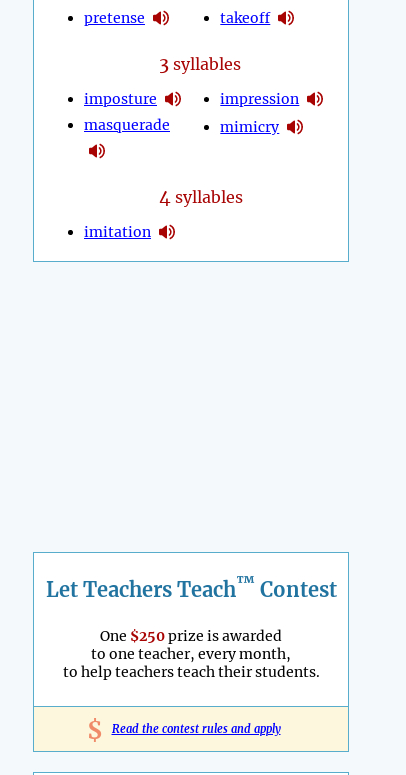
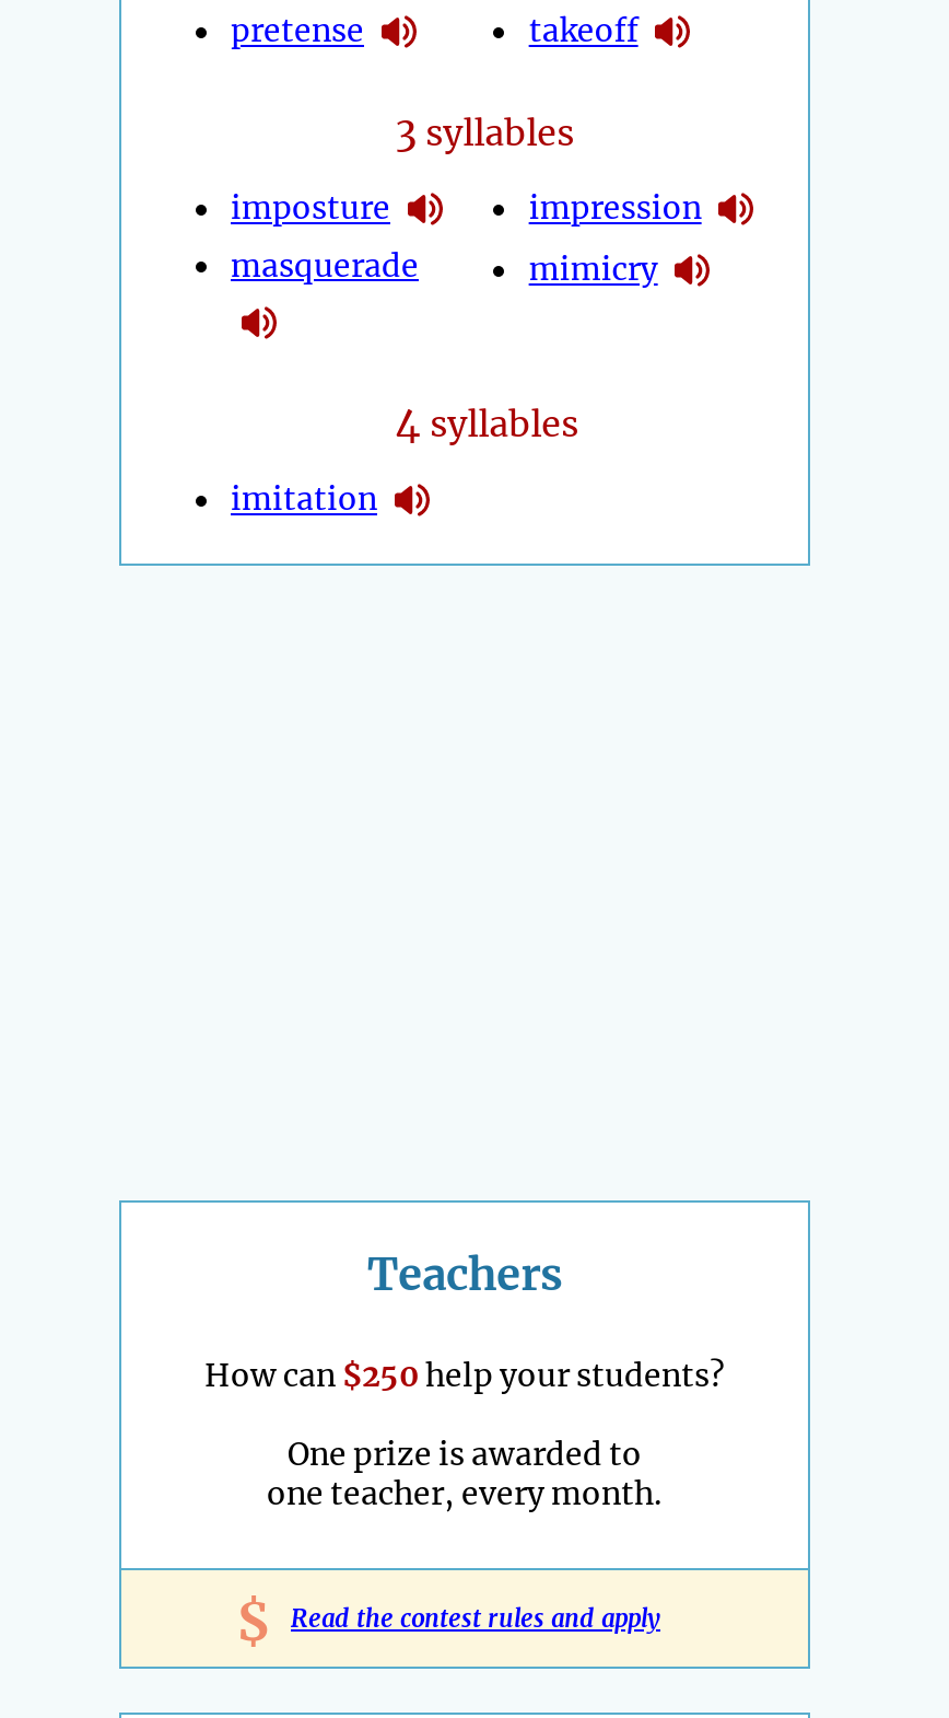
[45,573,336,681] Let Teachers Teach™ Contest | One $250 prize is awarded | to one teacher, every month, | to help teachers teach their students. -> [204,1247,725,1514] Teachers | How can $250 help your students? | One prize is awarded to | one teacher, every month.

